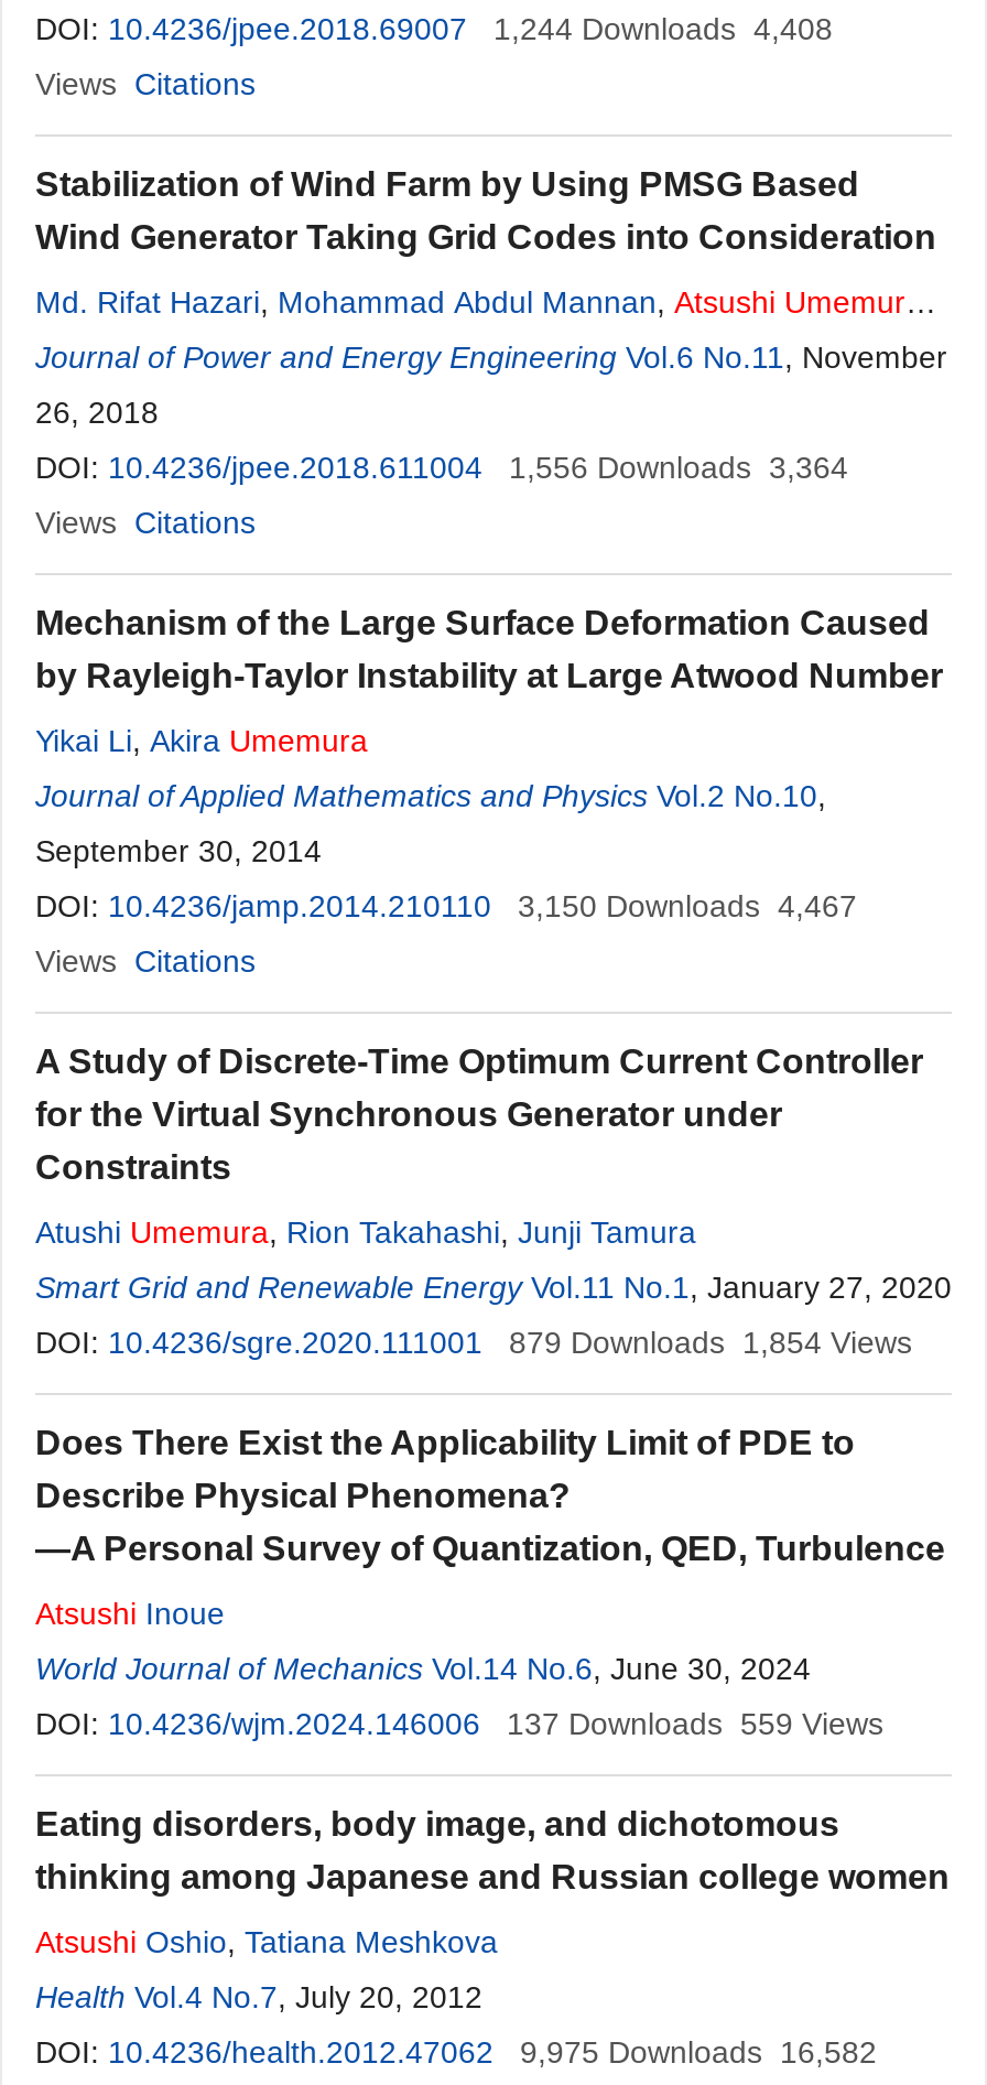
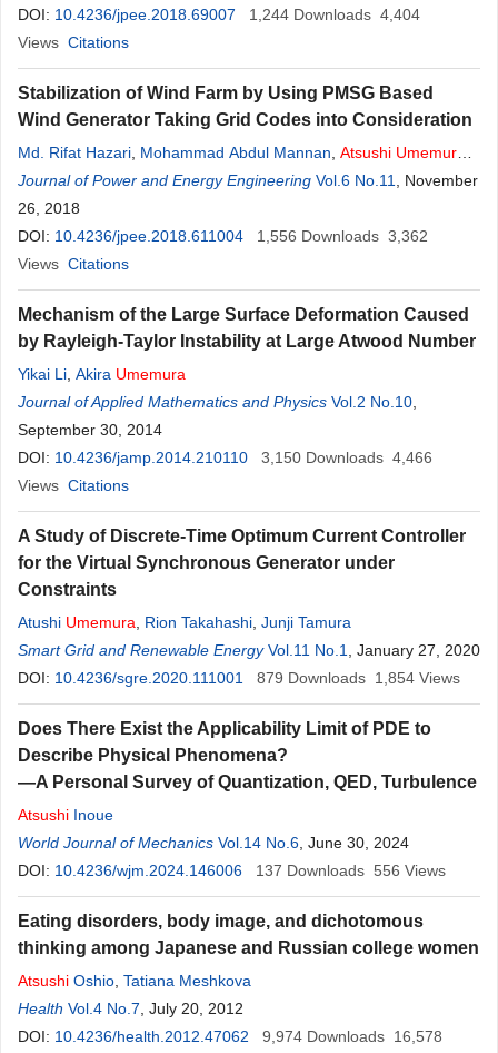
[35,11,833,46] DOI: 10.4236/jpee.2018.69007 1,244 Downloads 4,408 -> [18,6,420,23] DOI: 10.4236/jpee.2018.69007 1,244 Downloads 4,404
[35,450,848,485] DOI: 10.4236/jpee.2018.611004 1,556 Downloads 3,364 -> [18,227,428,245] DOI: 10.4236/jpee.2018.611004 1,556 Downloads 3,362
[35,888,857,923] DOI: 10.4236/jamp.2014.210110 3,150 Downloads 4,467 -> [18,449,432,466] DOI: 10.4236/jamp.2014.210110 3,150 Downloads 4,466
[507,1706,883,1741] 137 Downloads 559 Views -> [256,862,446,879] 137 Downloads 556 Views
[35,2034,877,2070] DOI: 10.4236/health.2012.47062 9,975 Downloads 16,582 -> [18,1027,442,1045] DOI: 10.4236/health.2012.47062 9,974 Downloads 16,578

